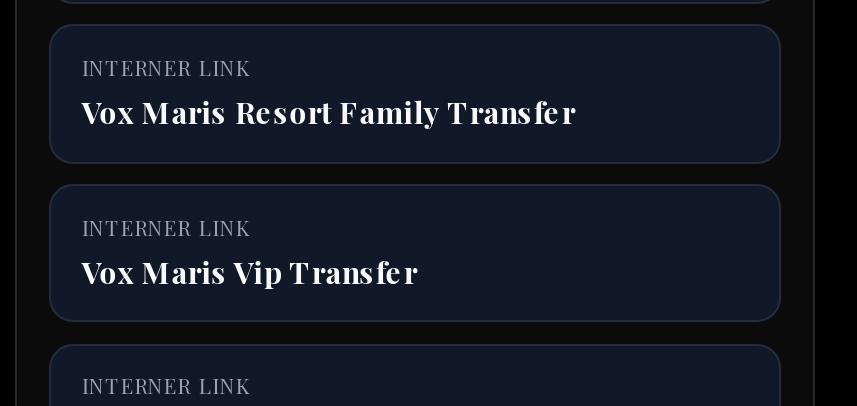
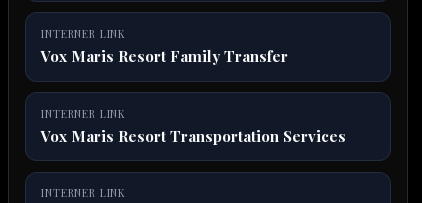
[81,251,417,291] Vox Maris Vip Transfer -> [41,125,346,145] Vox Maris Resort Transportation Services

